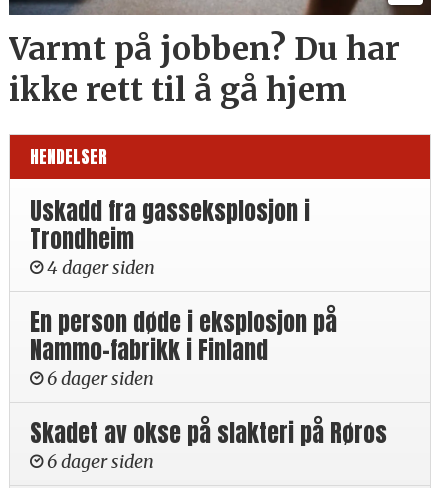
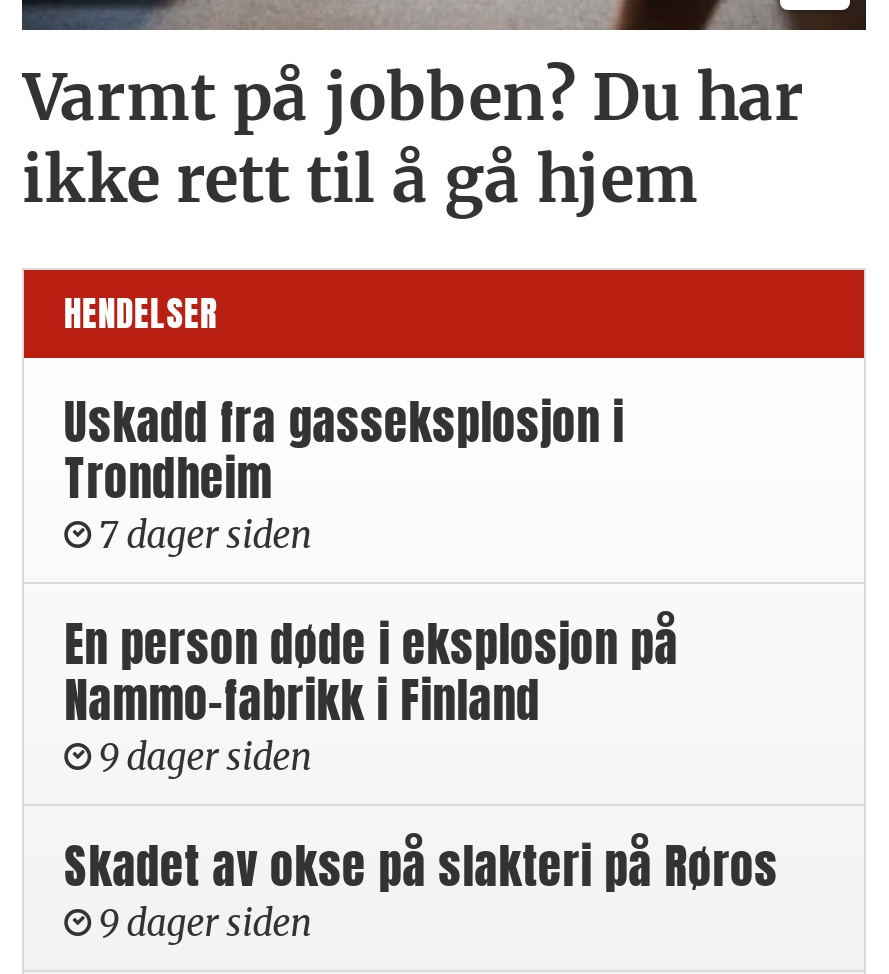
[47,256,155,279] 4 dager siden -> [98,512,312,558] 7 dager siden
[47,367,154,390] 6 dager siden -> [98,733,312,779] 9 dager siden
[47,450,154,473] 6 dager siden -> [98,899,312,945] 9 dager siden

